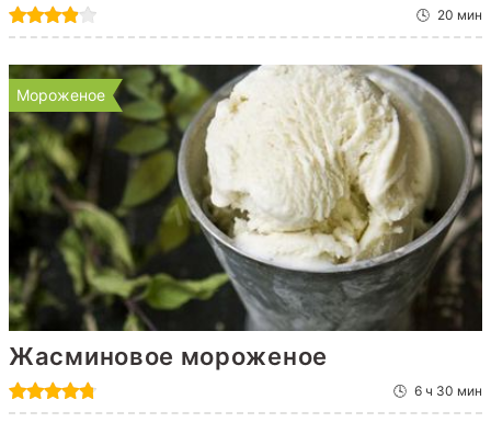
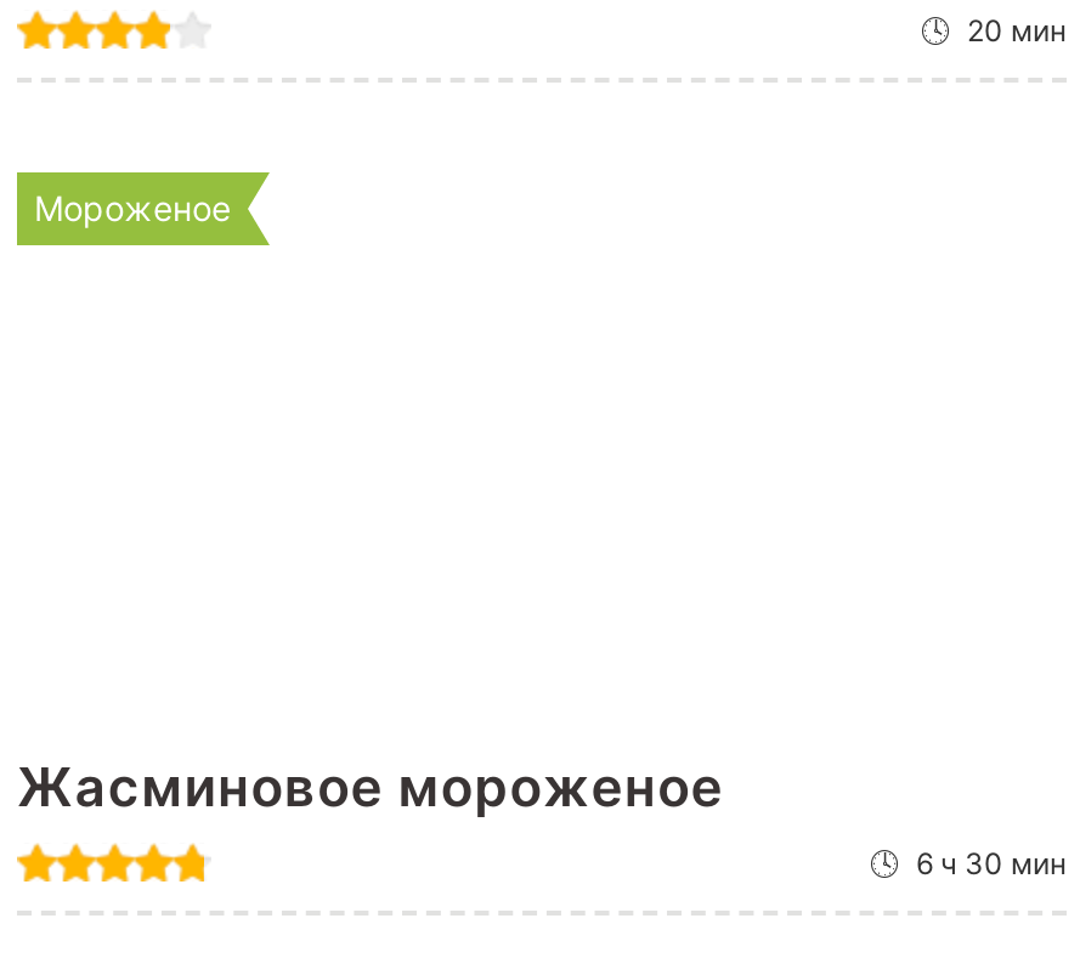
[8,64,483,332] [image] -> none

